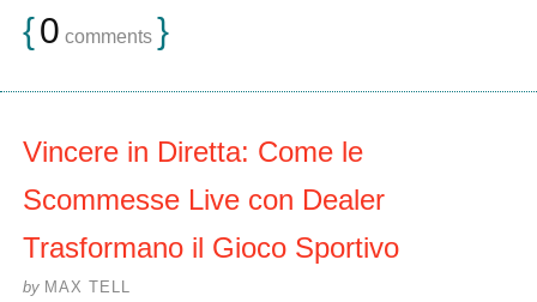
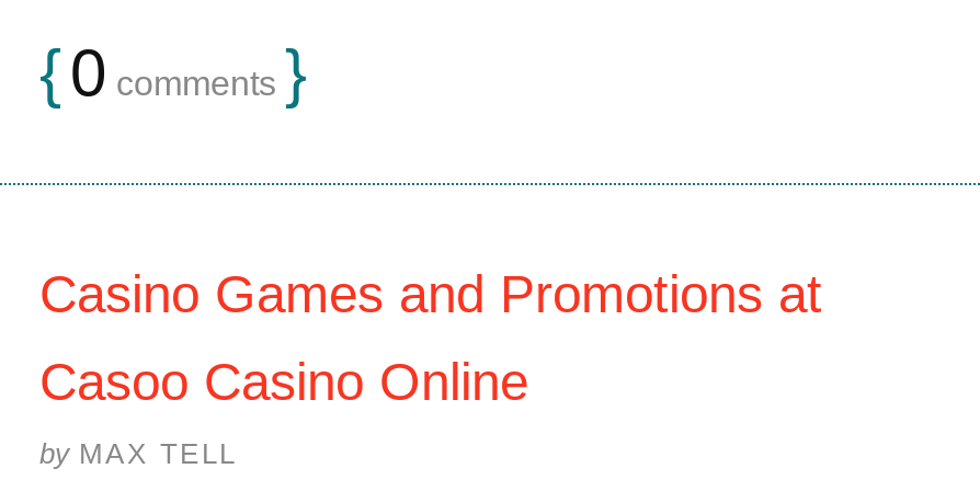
[23,135,399,263] Vincere in Diretta: Come le | Scommesse Live con Dealer | Trasformano il Gioco Sportivo -> [39,263,822,410] Casino Games and Promotions at | Casoo Casino Online

